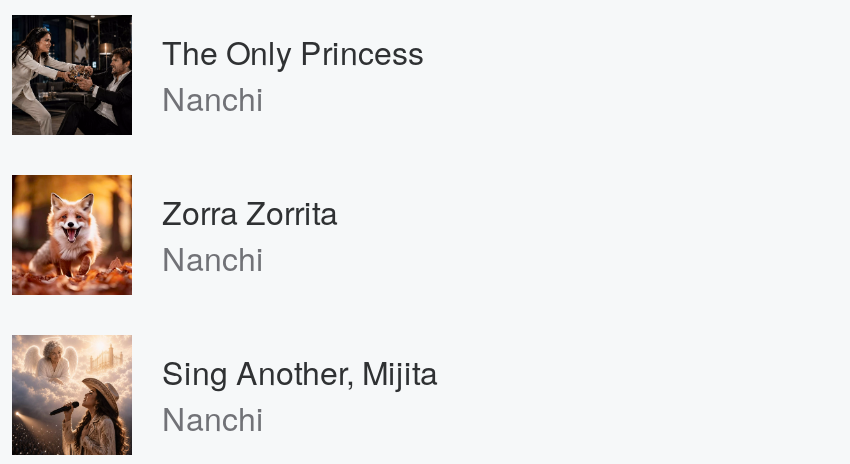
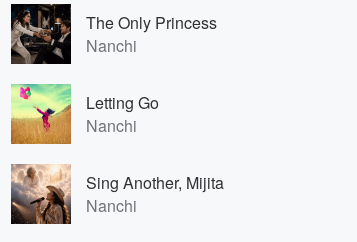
[10,173,338,297] [image] | Zorra Zorrita -> [10,83,159,145] [image] | Letting Go

